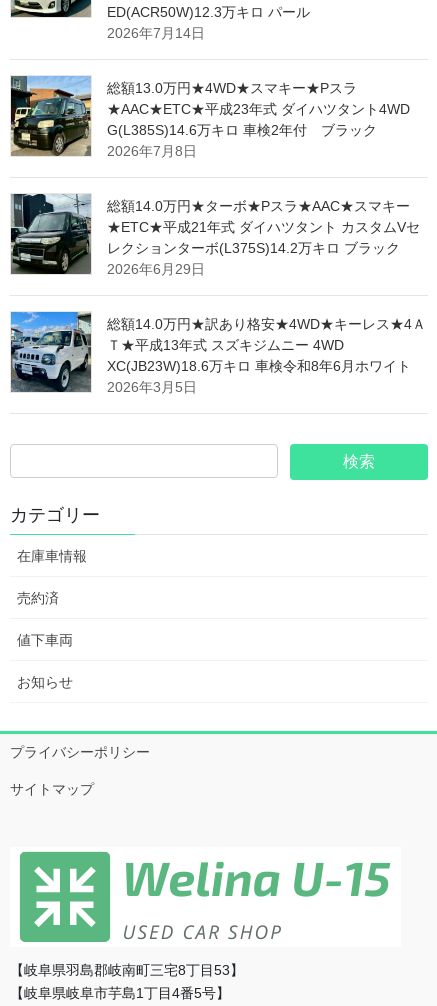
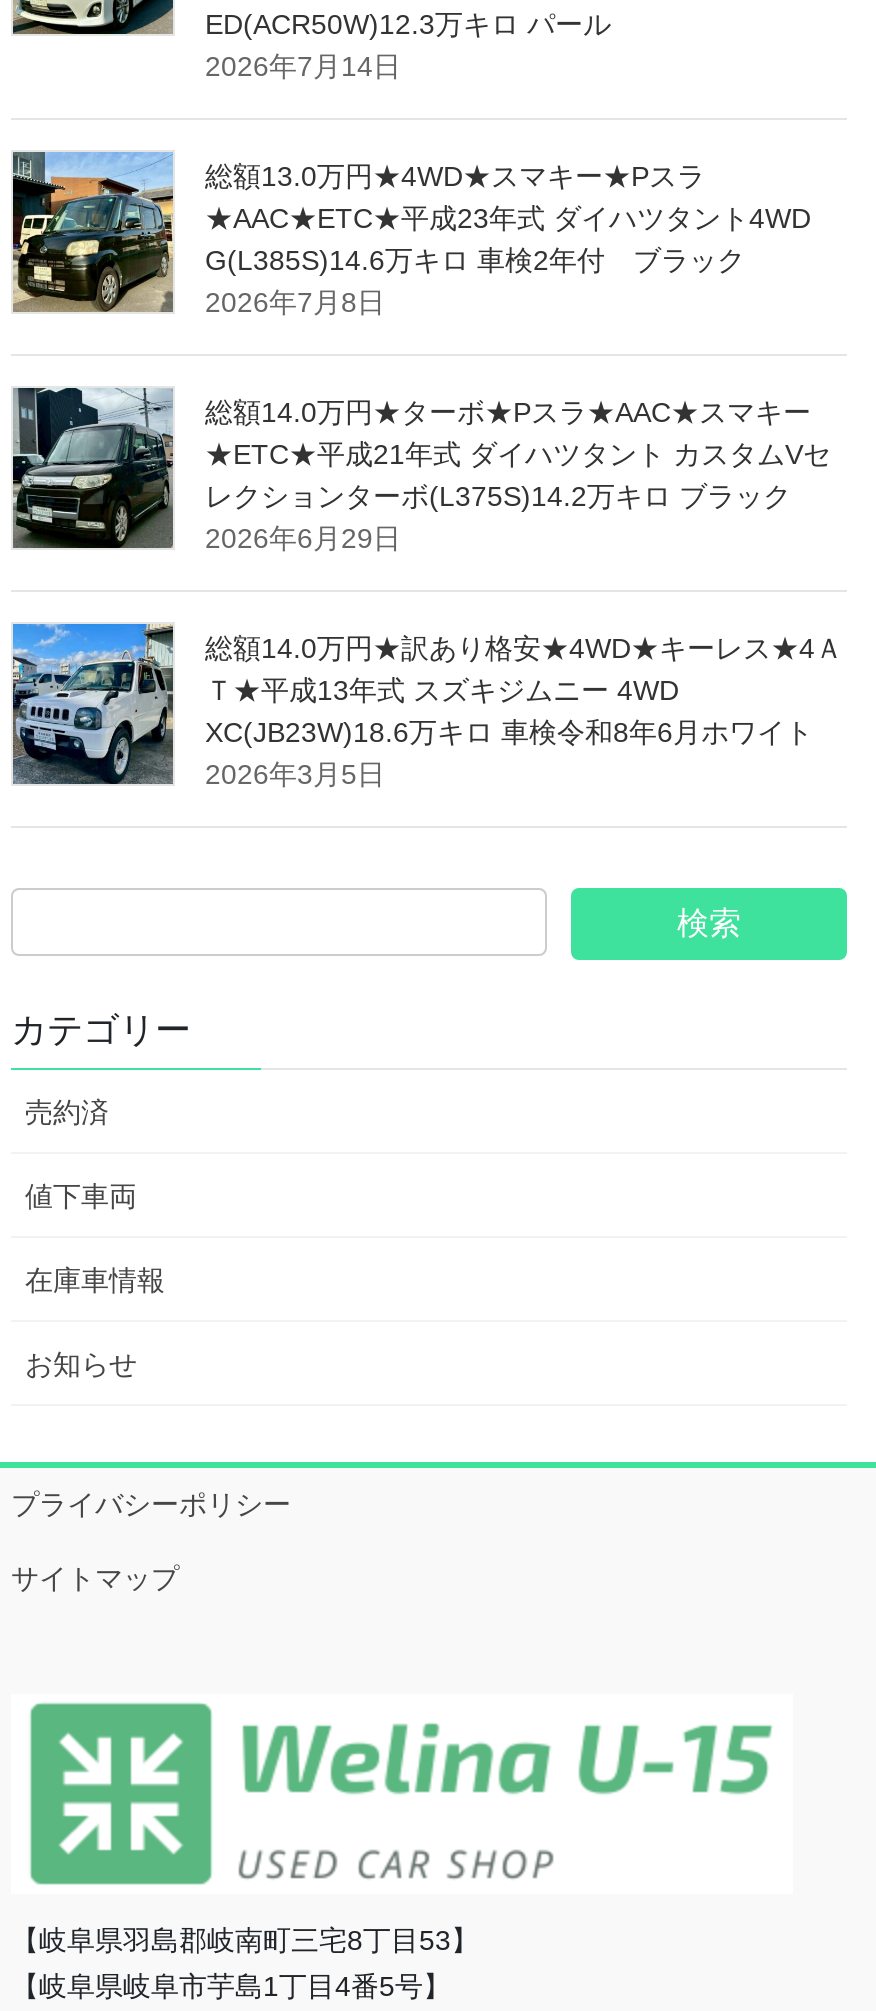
moved [17,548,87,564] -> [25,1265,165,1297]: 在庫車情報
moved [17,590,73,648] -> [25,1097,137,1213]: 売約済 | 値下車両

